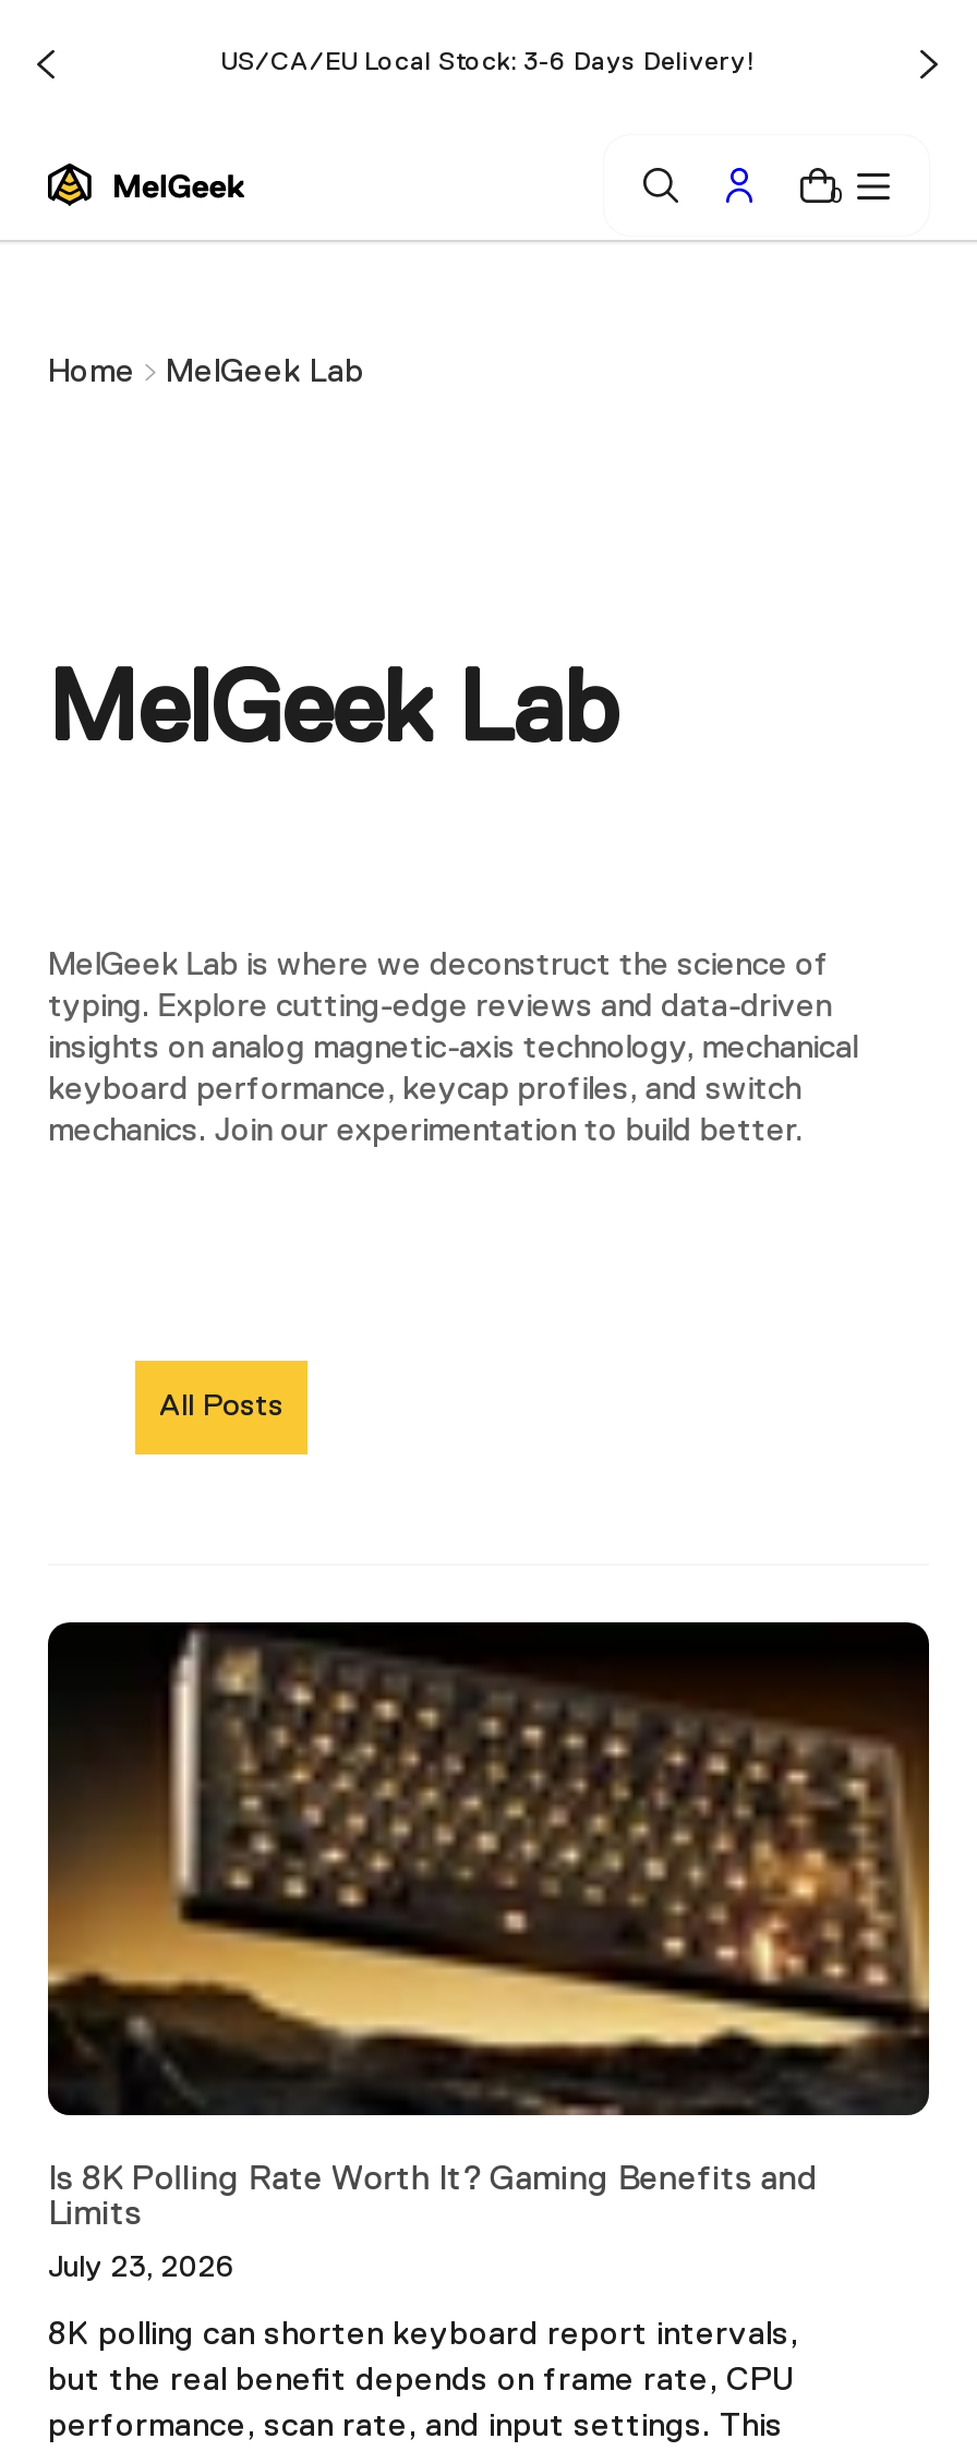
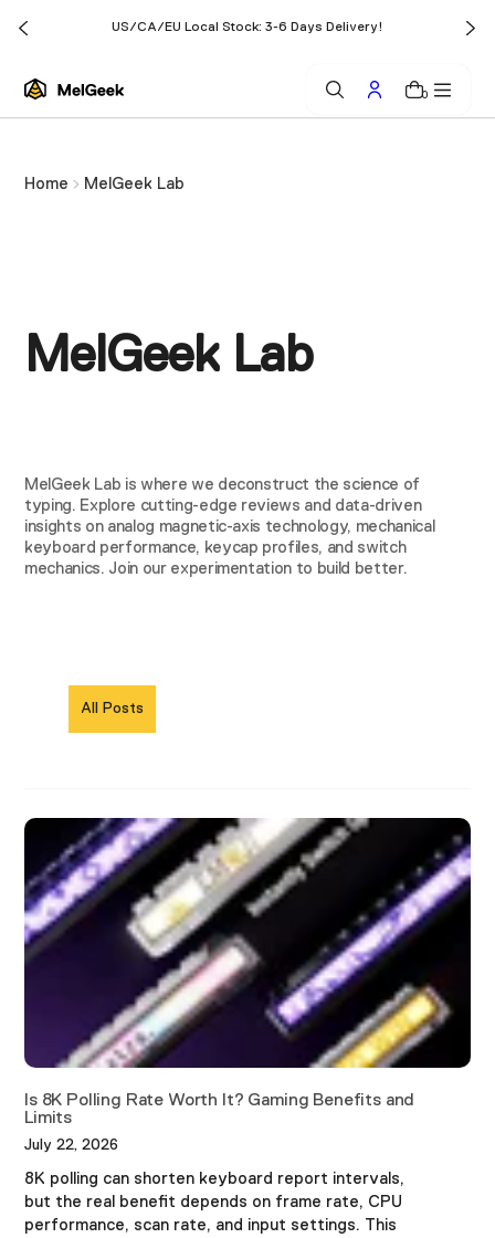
[46,1620,931,2117] [image] -> [23,817,472,1069] [image]
[48,2253,233,2284] July 23, 2026 -> [24,1138,118,1153] July 22, 2026

